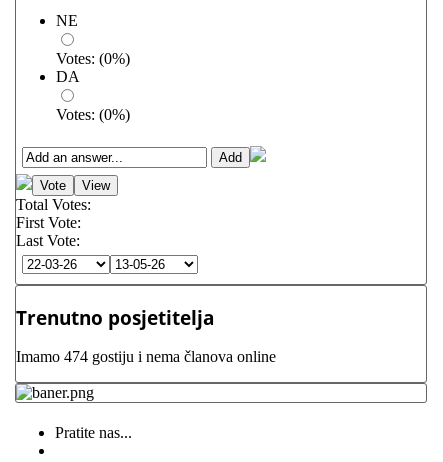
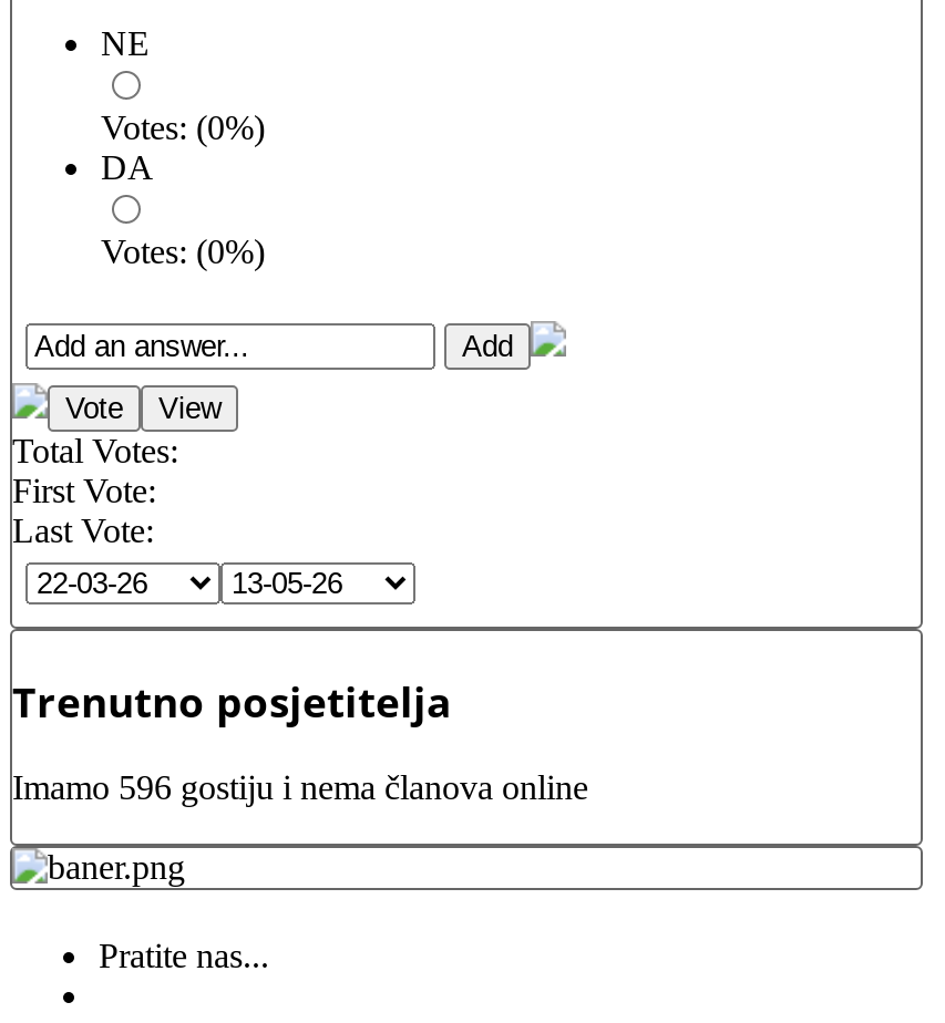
[16,348,276,365] Imamo 474 gostiju i nema članova online -> [12,769,588,807] Imamo 596 gostiju i nema članova online

